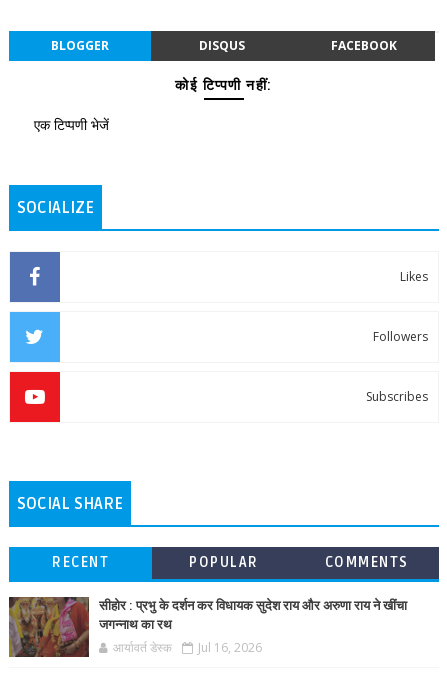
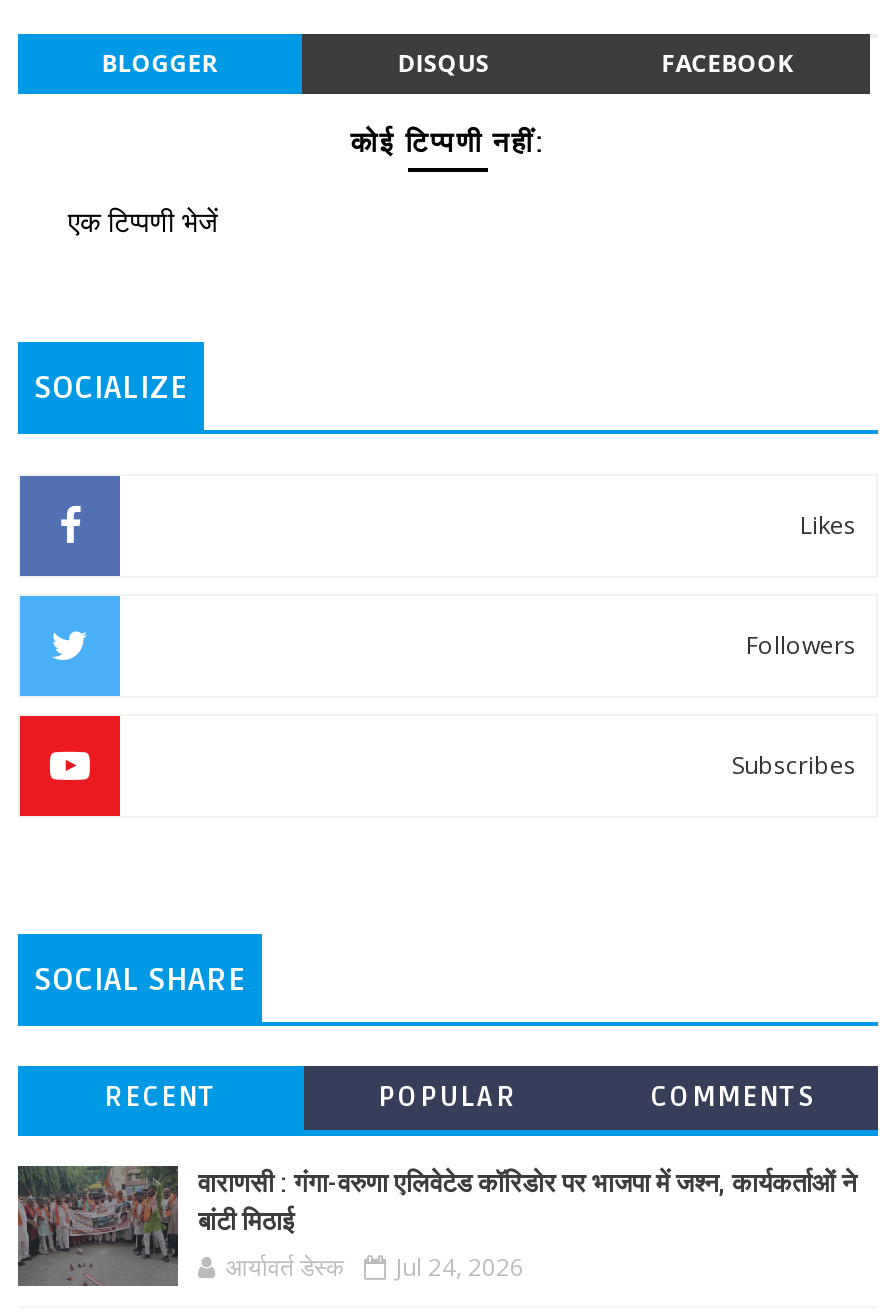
[9,597,407,657] [image] | सीहोर : प्रभु के दर्शन कर विधायक सुदेश राय और अरुणा राय ने खींचा | जगन्नाथ का रथ -> [18,1166,856,1286] [image] | वाराणसी : गंगा-वरुणा एलिवेटेड कॉरिडोर पर भाजपा में जश्न, कार्यकर्ताओं ने | बांटी मिठाई
[113,639,262,656] आर्यावर्त डेस्क Jul 16, 2026 -> [226,1250,524,1284] आर्यावर्त डेस्क Jul 24, 2026

